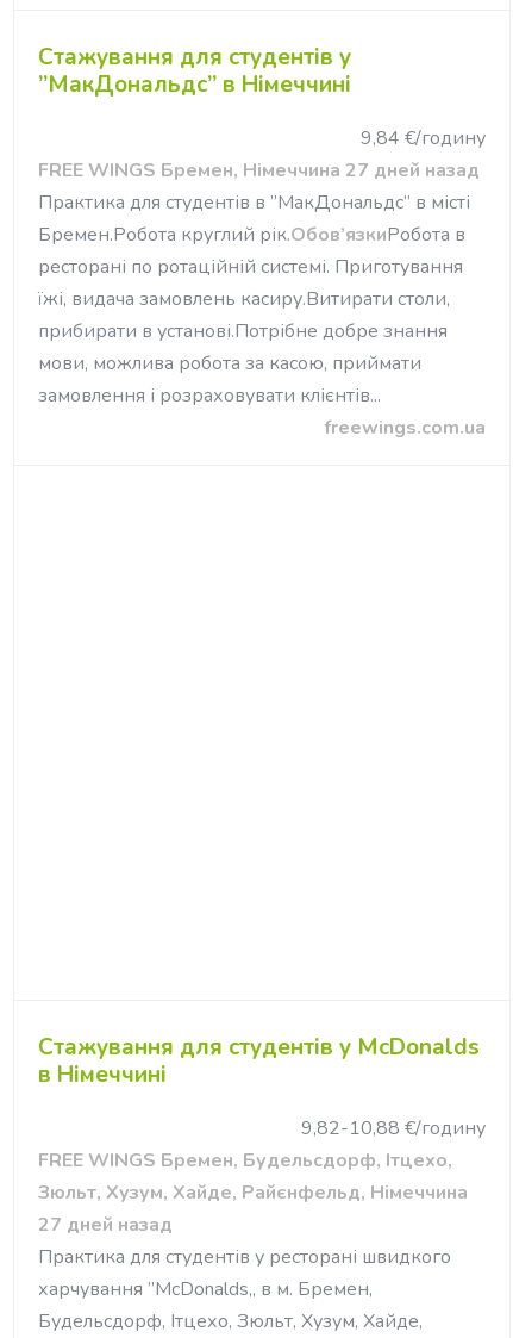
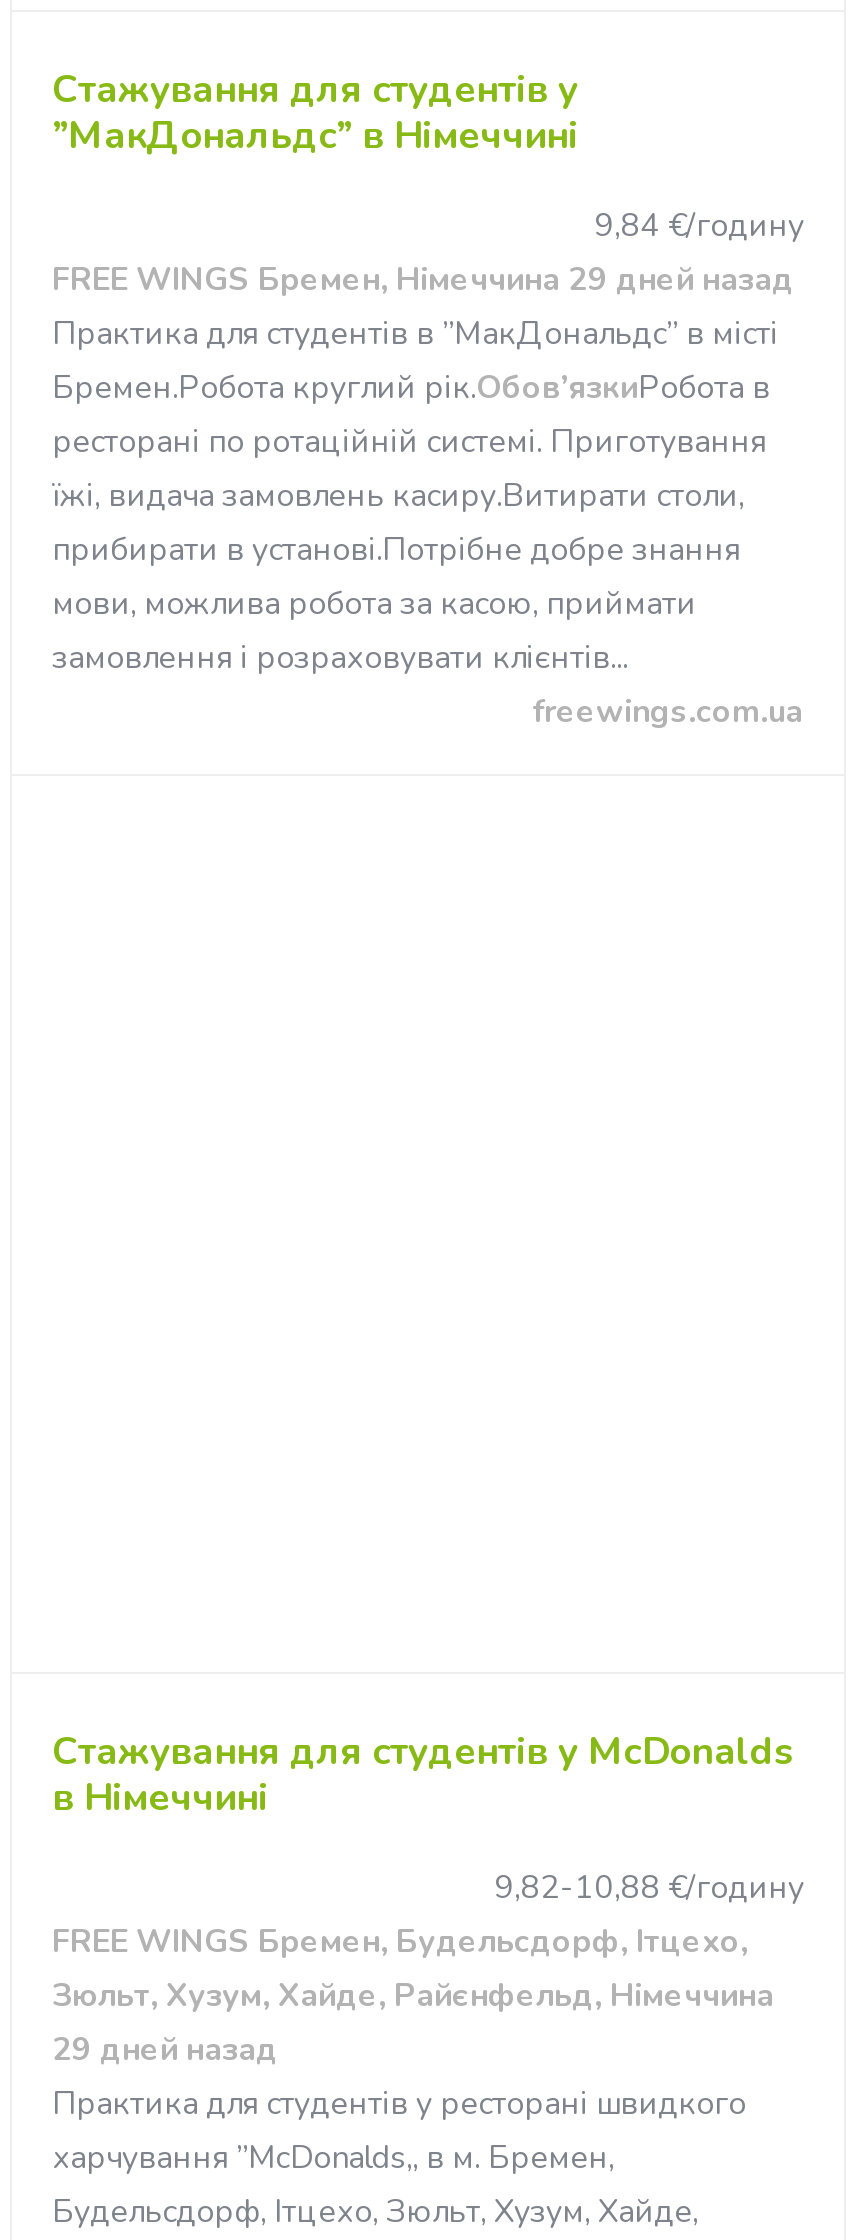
[38,157,480,183] FREE WINGS Бремен, Німеччина 27 дней назад -> [52,258,794,302] FREE WINGS Бремен, Німеччина 29 дней назад
[38,1212,173,1238] 27 дней назад -> [52,2028,278,2072] 29 дней назад

